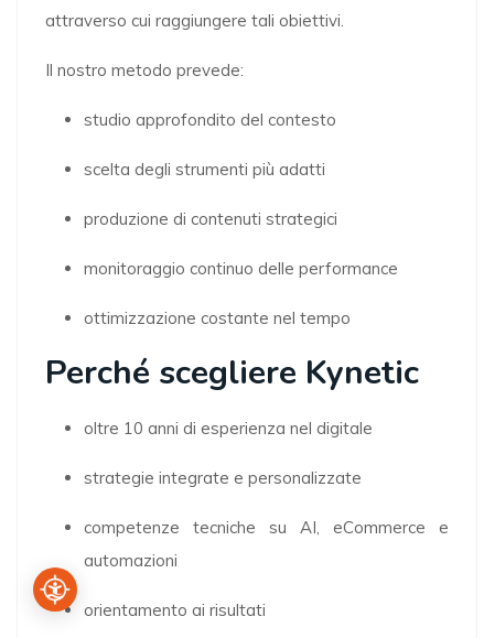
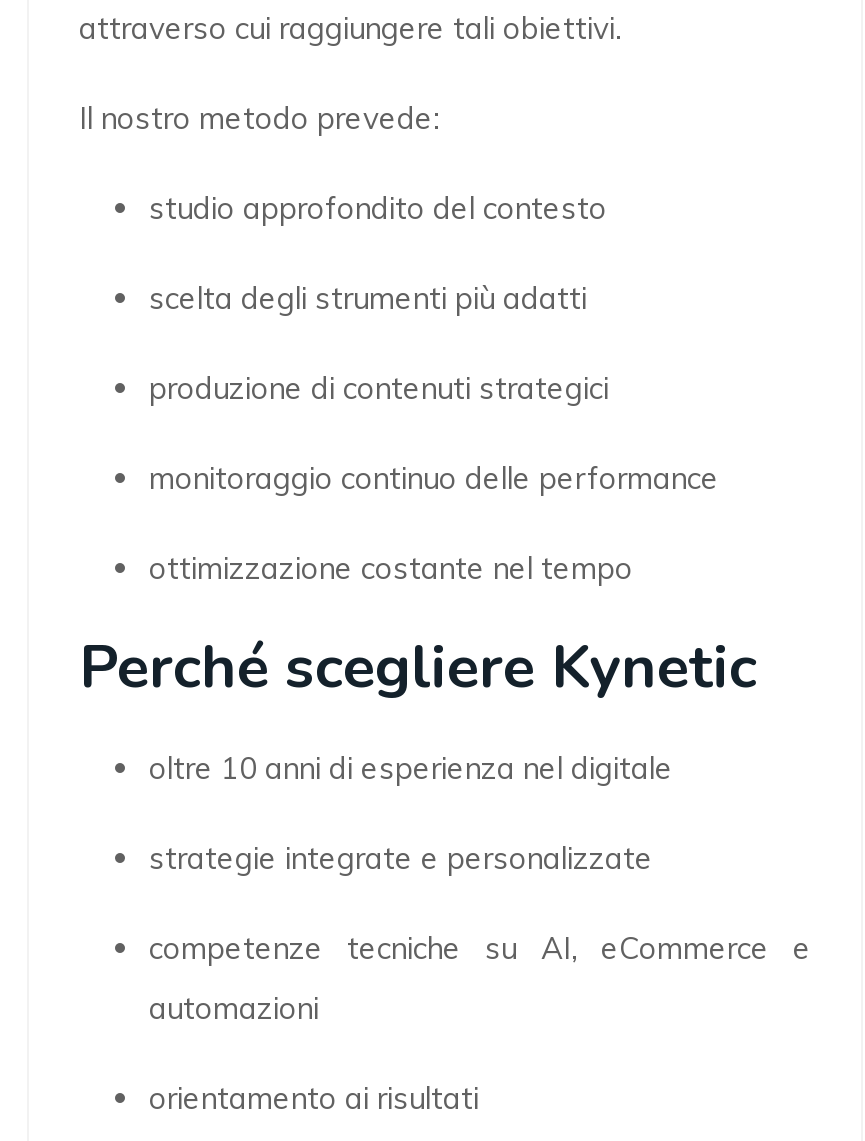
[31,566,79,614] [image] -> none

